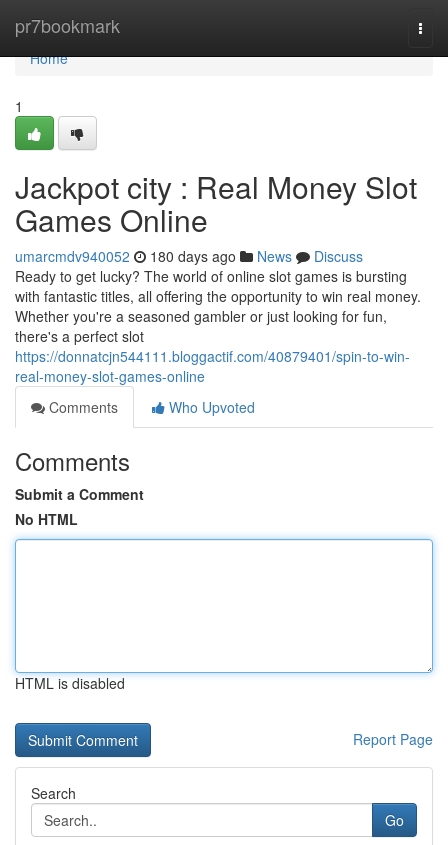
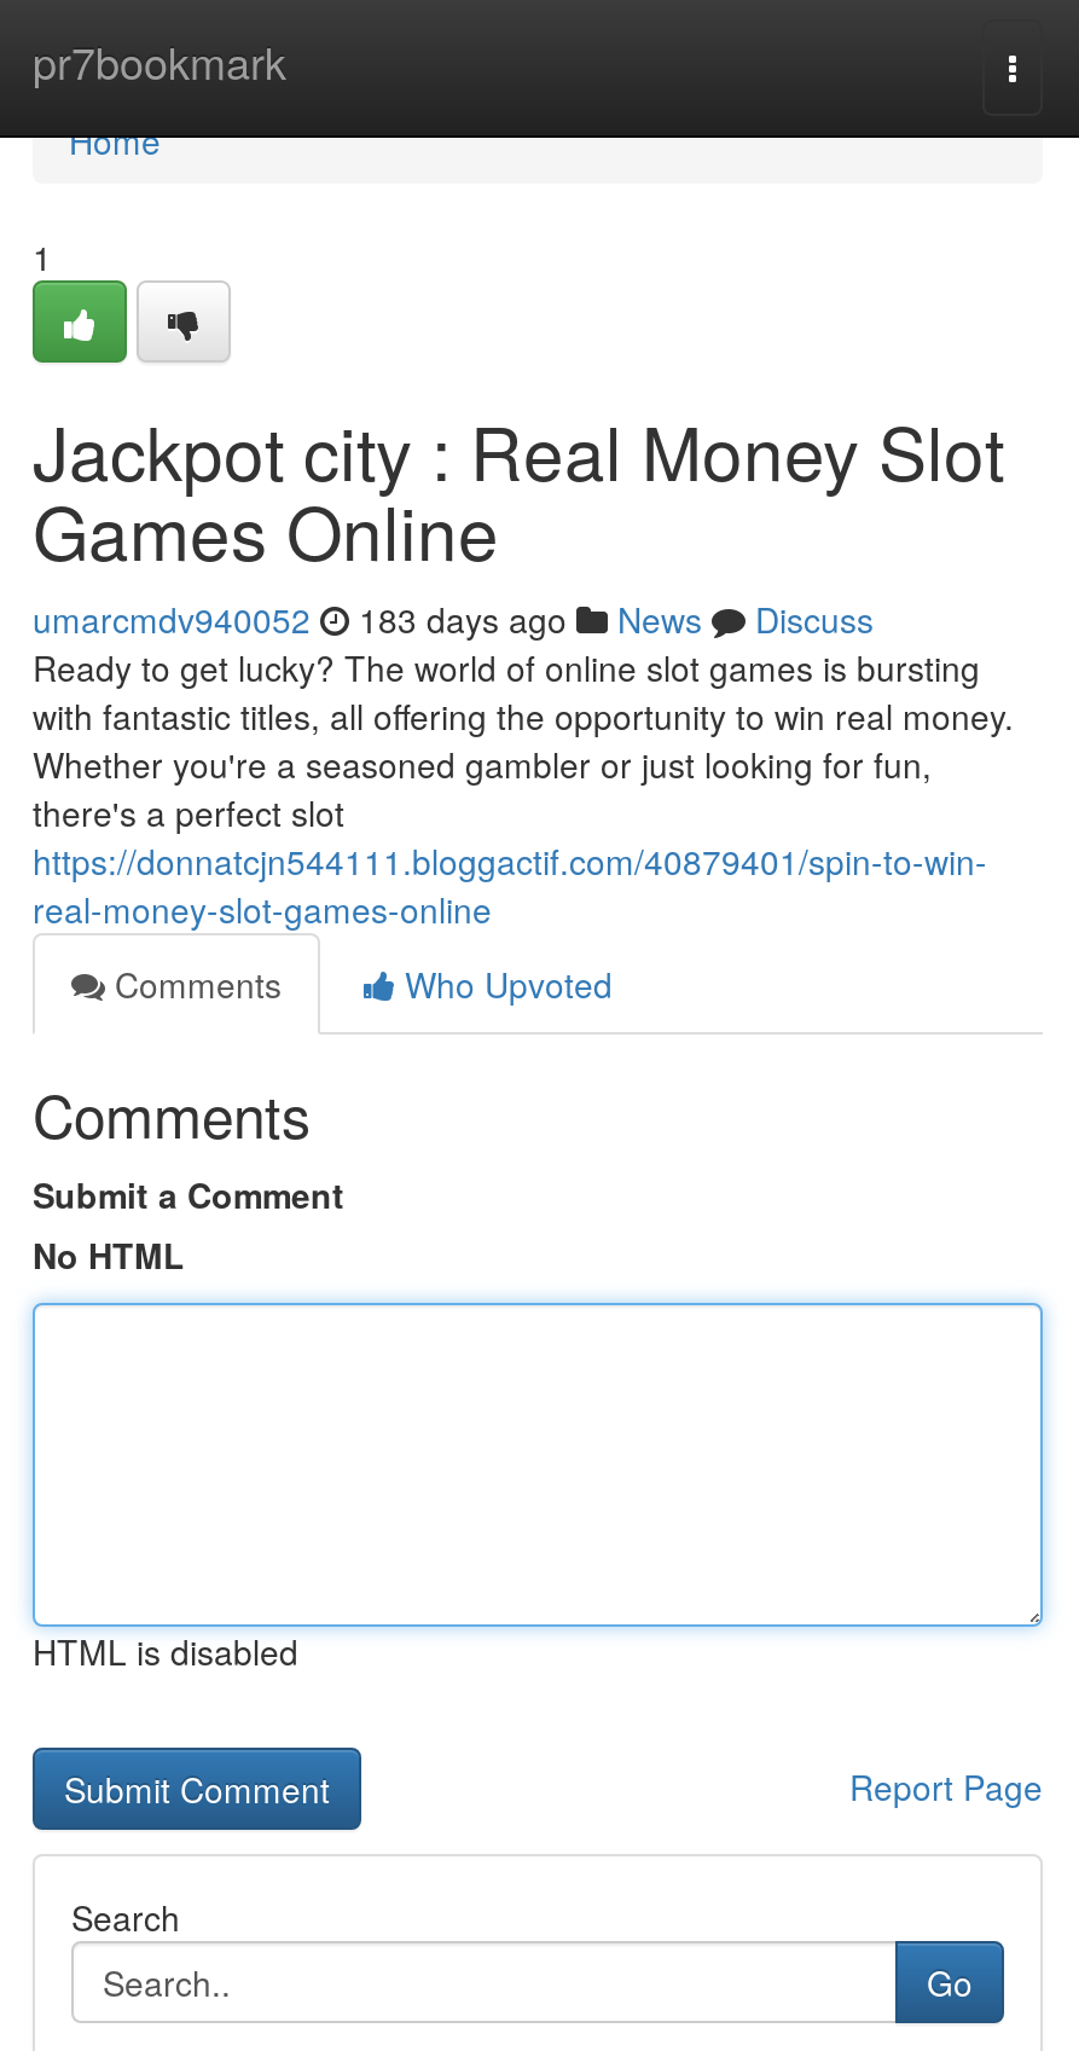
[15,246,363,266] umarcmdv940052 180 days ago News Discuss -> [33,595,874,643] umarcmdv940052 183 days ago News Discuss

